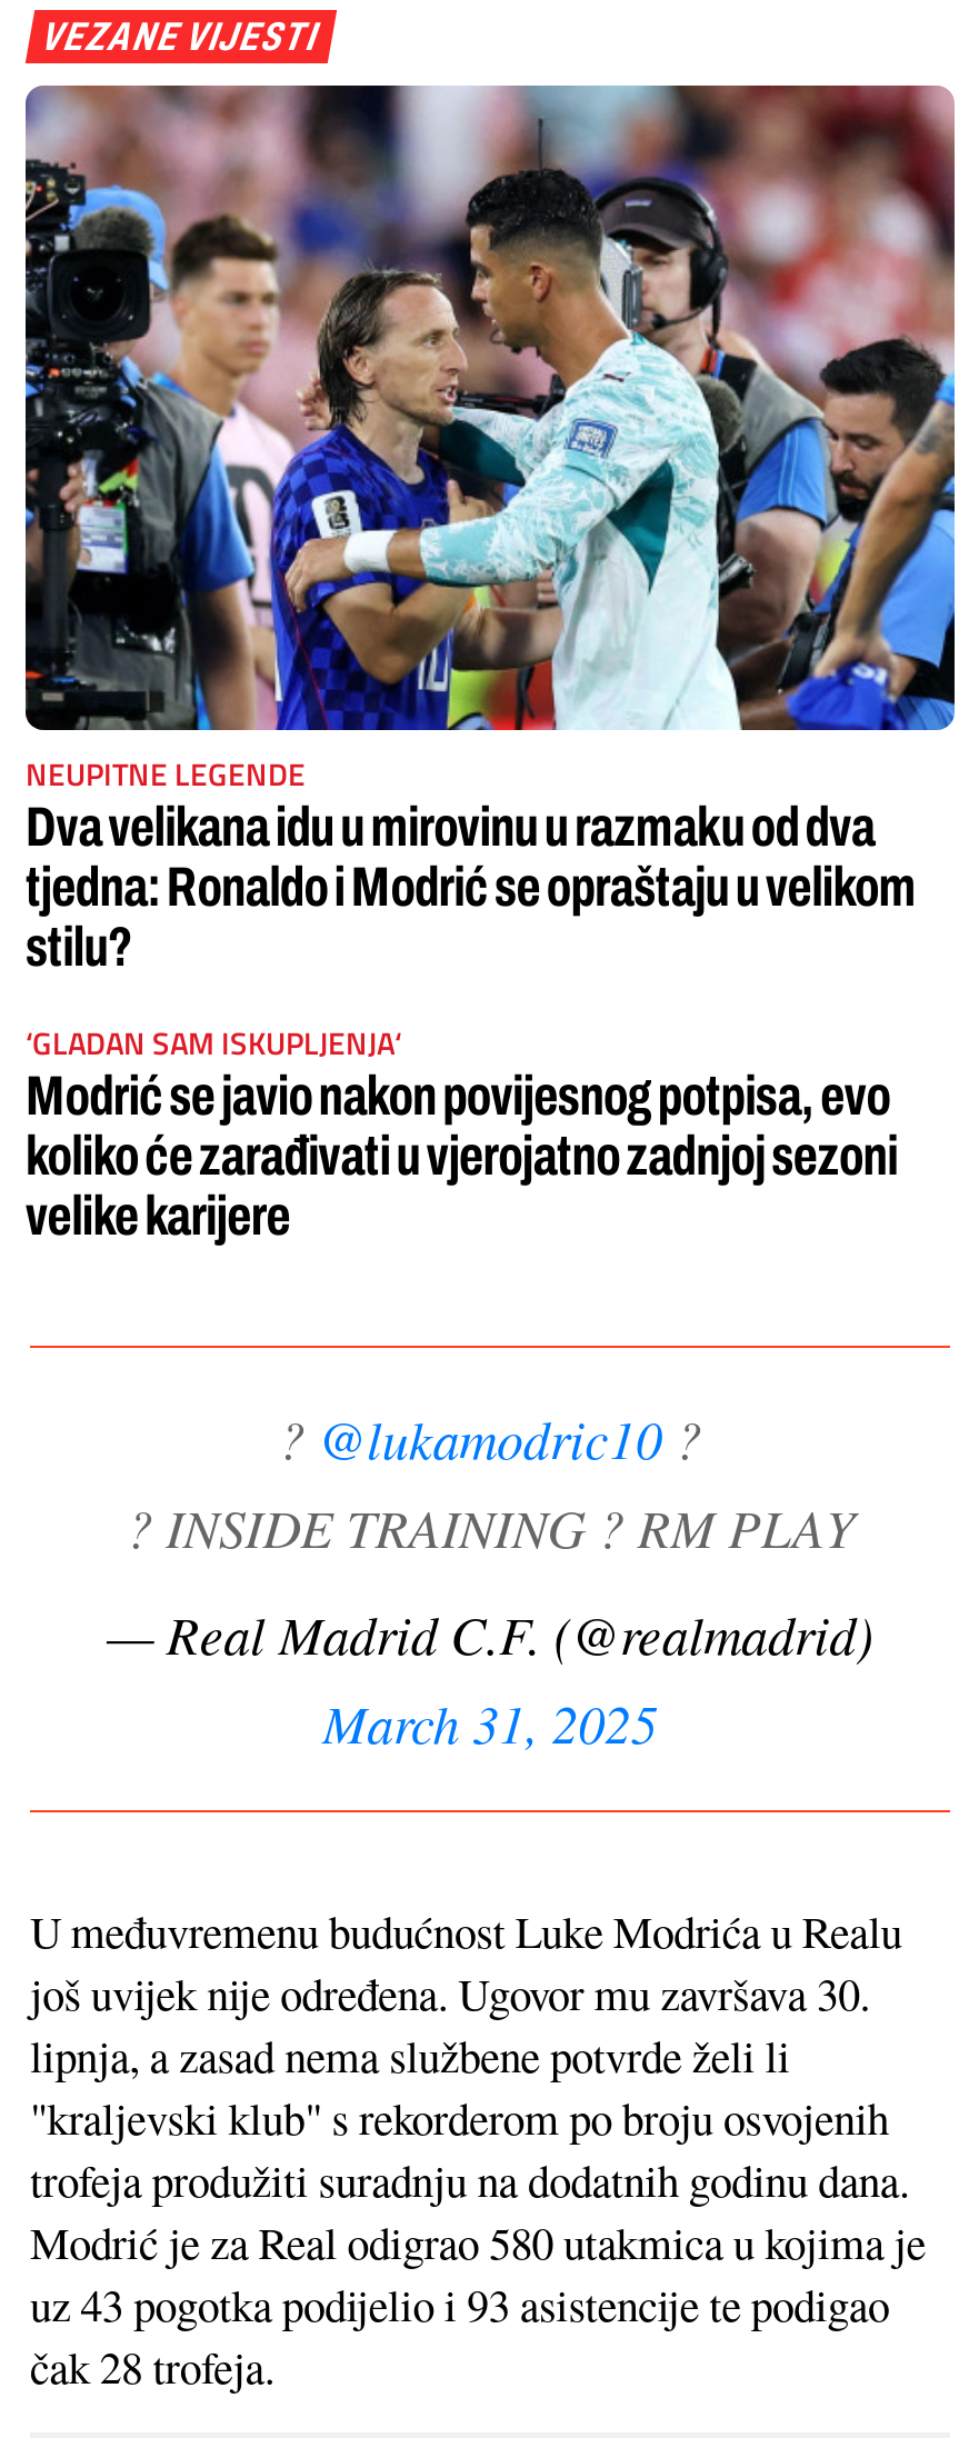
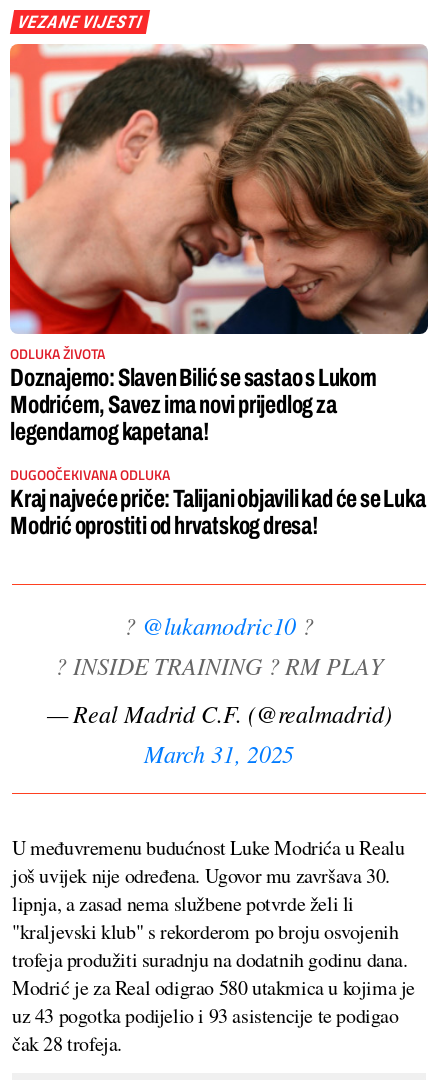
[23,83,957,977] [image] | NEUPITNE LEGENDE | Dva velikana idu u mirovinu u razmaku od dva | tjedna: Ronaldo i Modrić se opraštaju u velikom | stilu? -> [9,43,429,445] [image] | ODLUKA ŽIVOTA | Doznajemo: Slaven Bilić se sastao s Lukom | Modrićem, Savez ima novi prijedlog za | legendarnog kapetana!
[26,1019,898,1246] ‘GLADAN SAM ISKUPLJENJA‘ | Modrić se javio nakon povijesnog potpisa, evo | koliko će zarađivati u vjerojatno zadnjoj sezoni | velike karijere -> [10,464,426,539] DUGOOČEKIVANA ODLUKA | Kraj najveće priče: Talijani objavili kad će se Luka | Modrić oprostiti od hrvatskog dresa!

